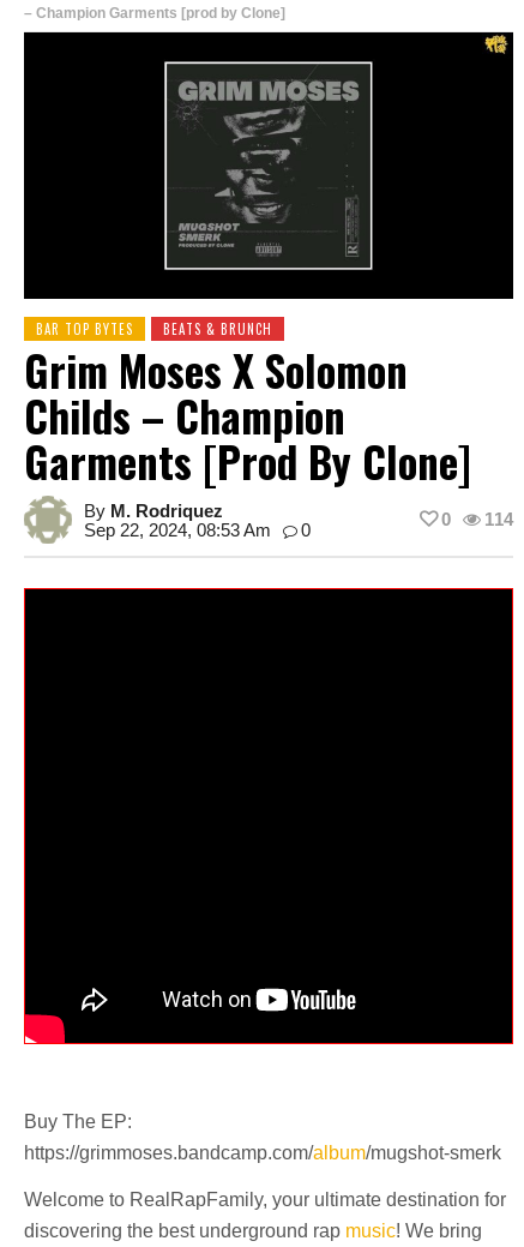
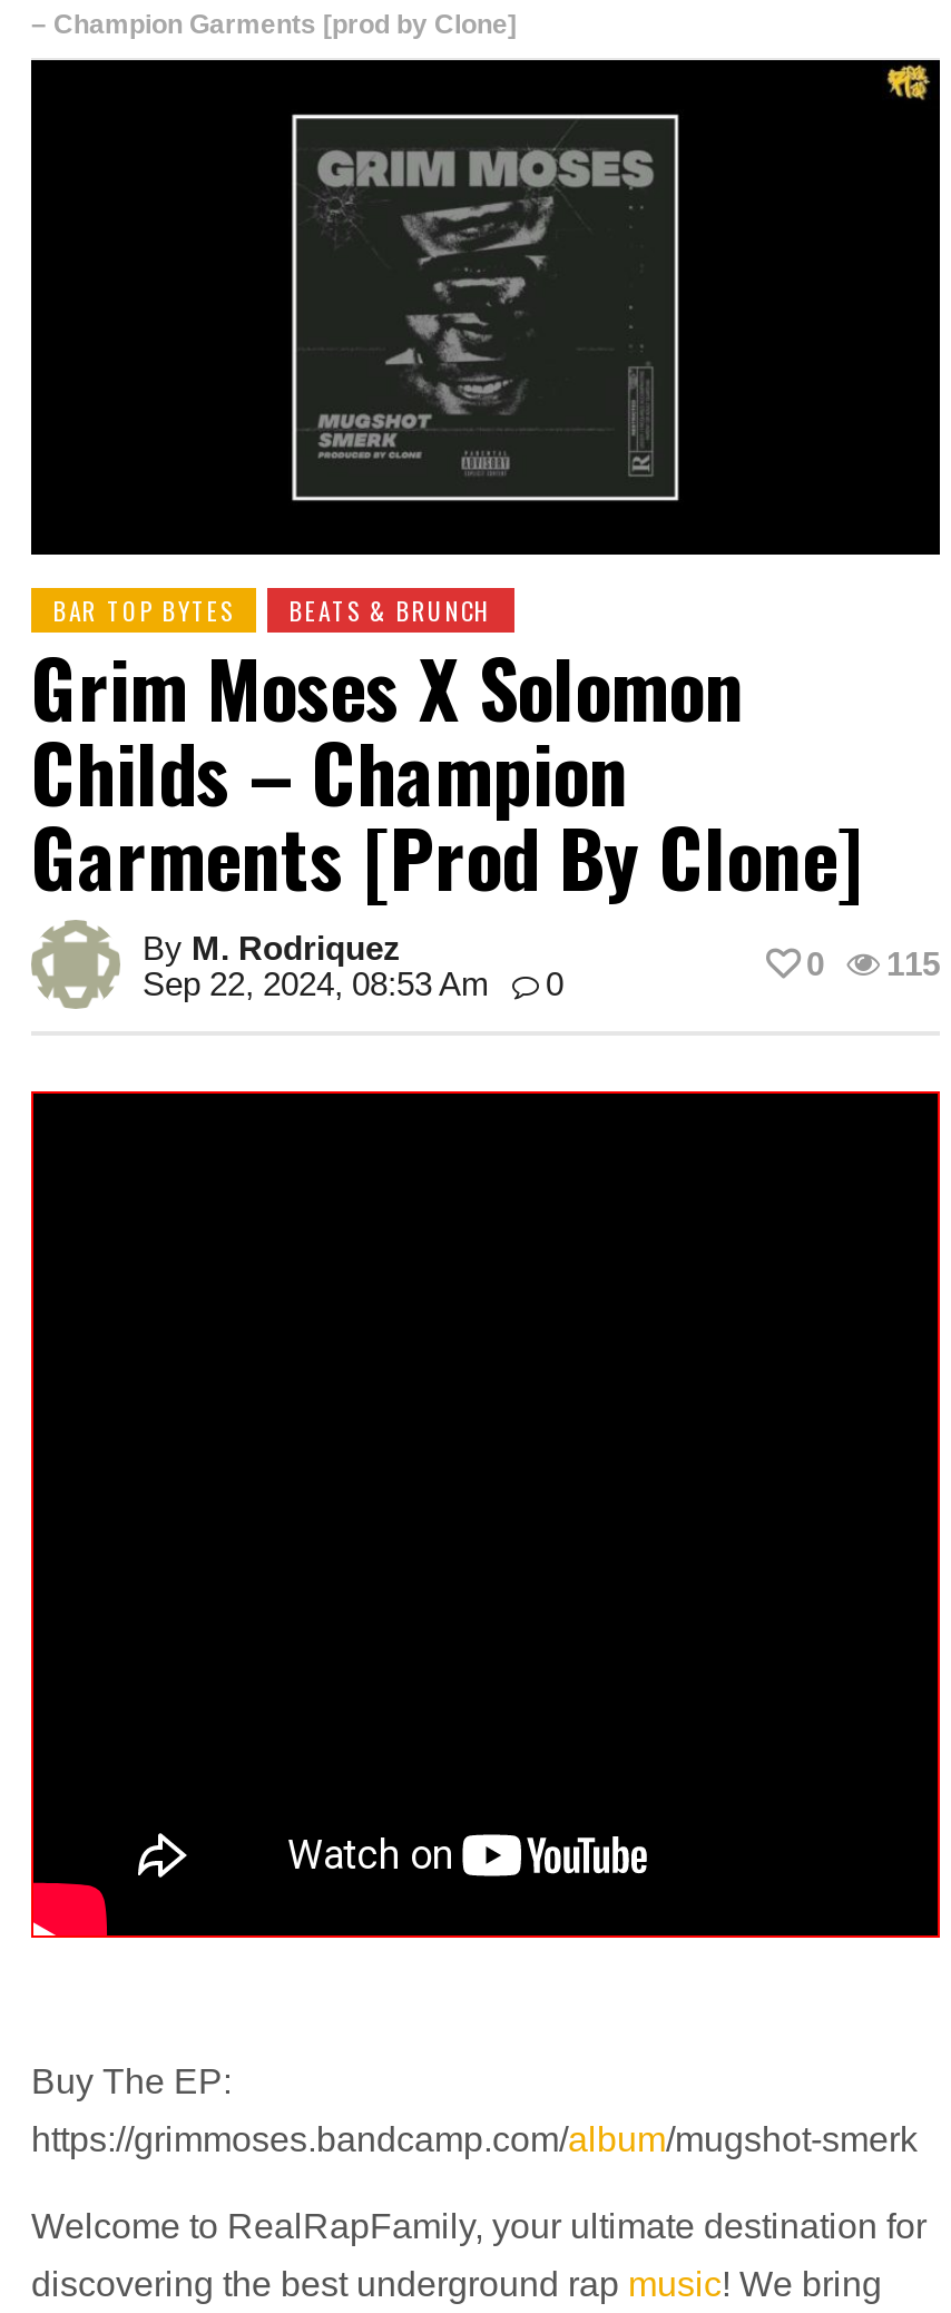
[441,509,513,529] 0 114 -> [806,944,940,982] 0 115

